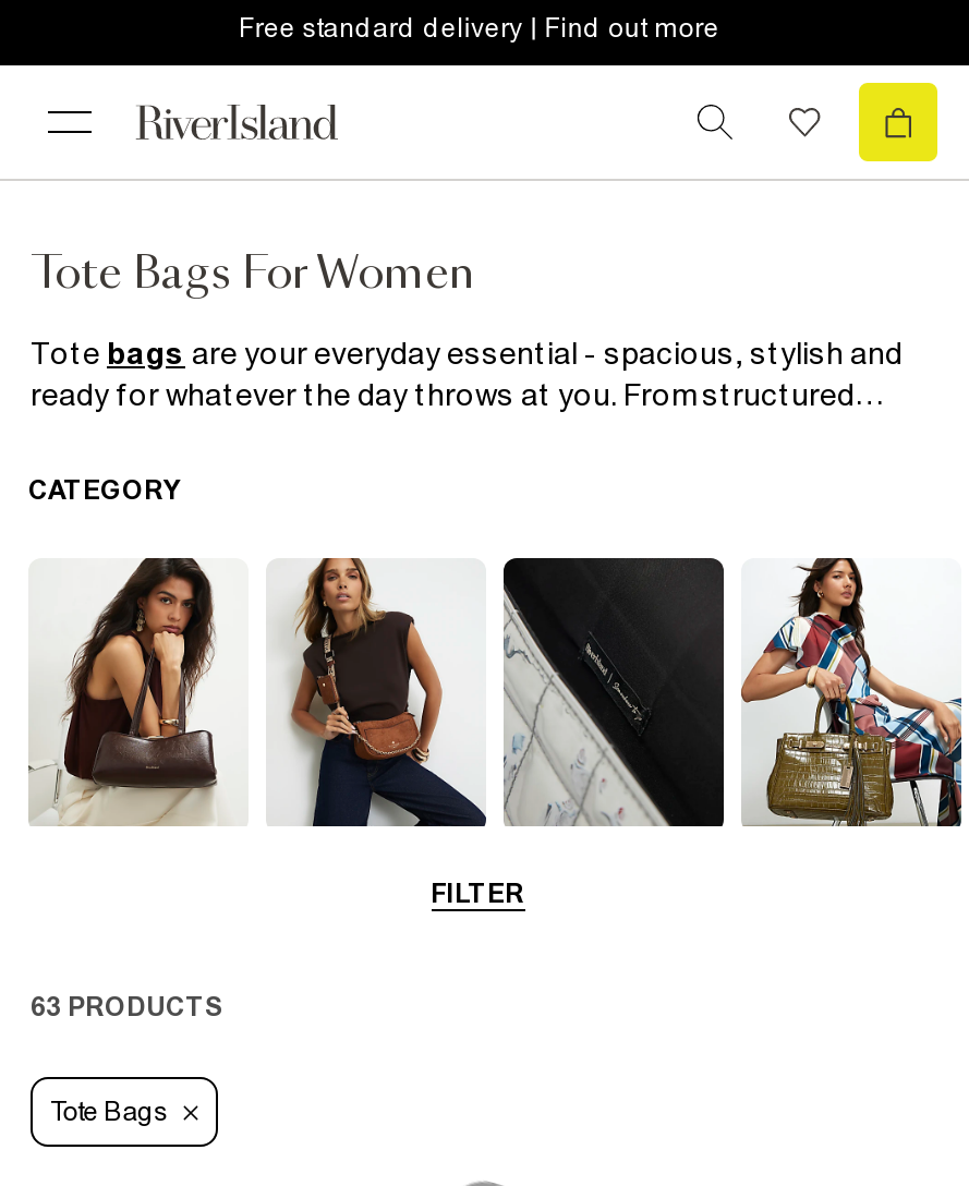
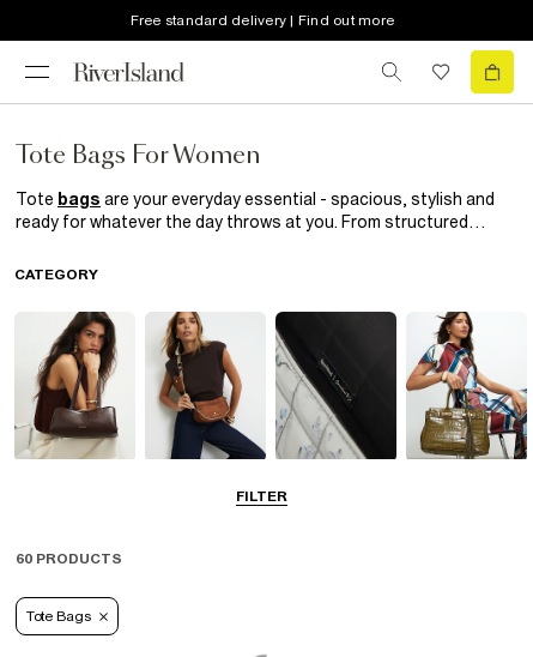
[31,992,225,1023] 63 PRODUCTS -> [16,551,122,567] 60 PRODUCTS

